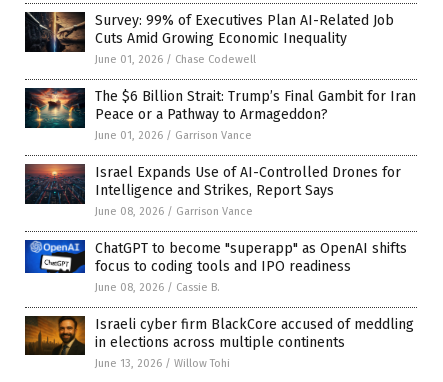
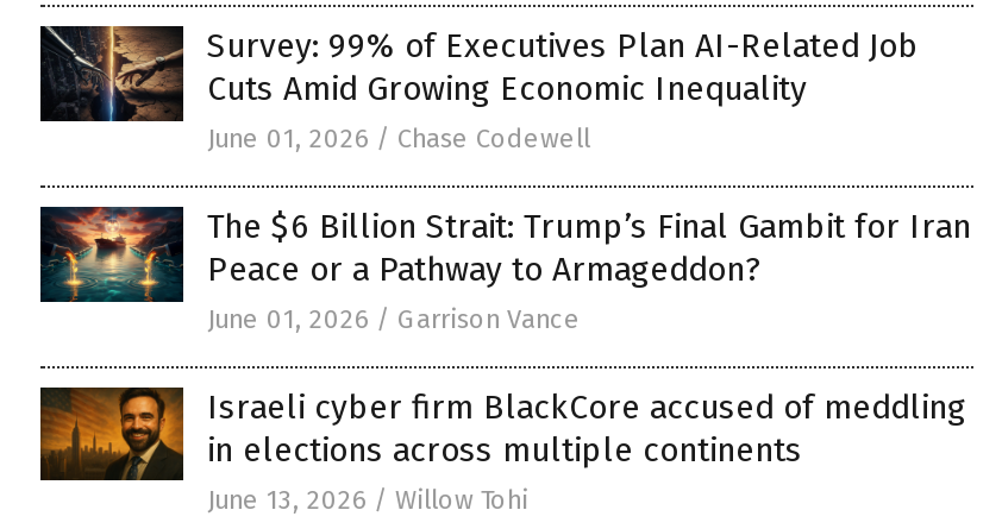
[25,163,407,293] [image] | Israel Expands Use of AI-Controlled Drones for | Intelligence and Strikes, Report Says | June 08, 2026 / Garrison Vance | ChatGPT to become "superapp" as OpenAI shifts | focus to coding tools and IPO readiness | June 08, 2026 / Cassie B. -> none
[24,239,81,274] [image] -> none

